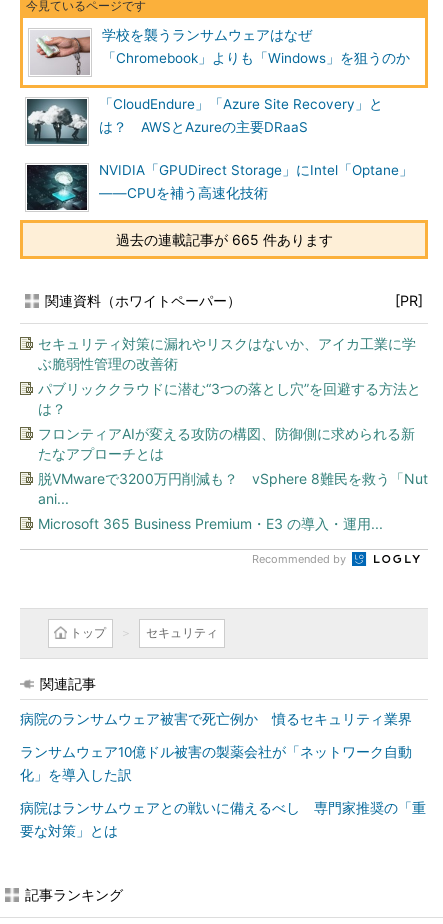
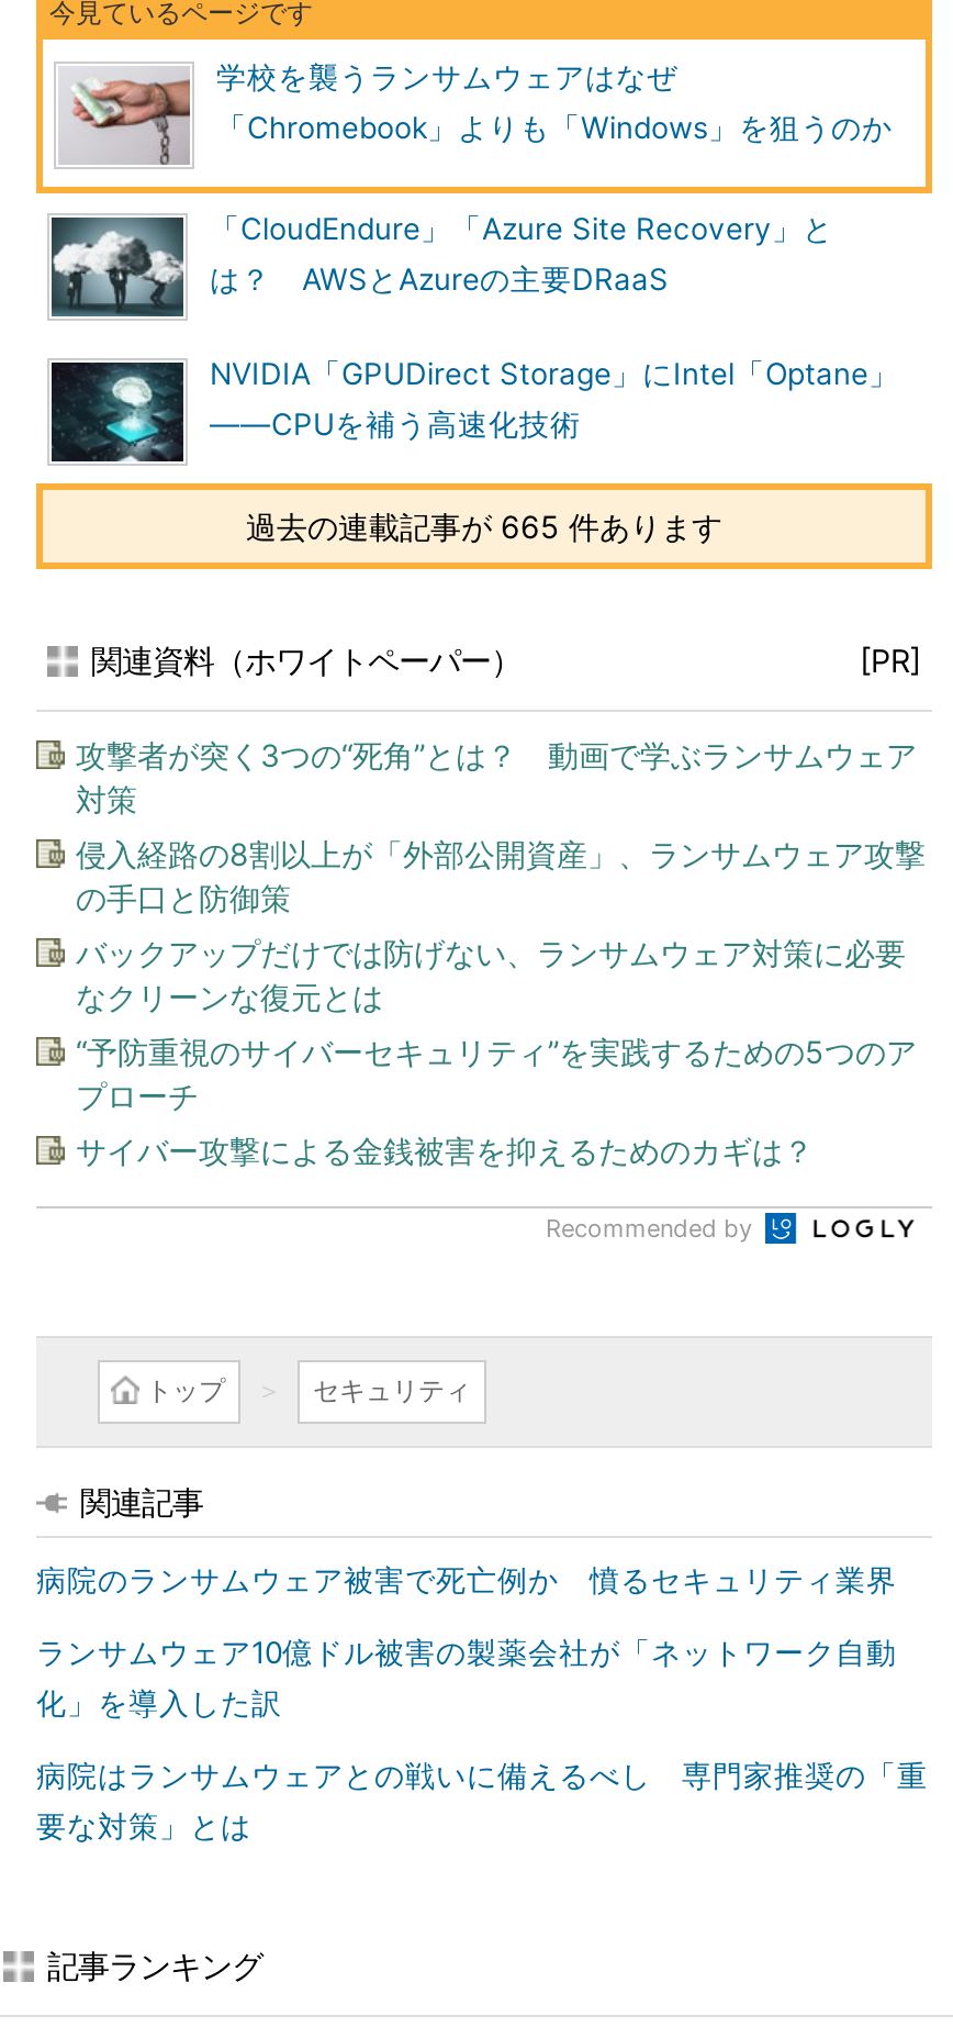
[38,335,416,372] セキュリティ対策に漏れやリスクはないか、アイカ工業に学 | ぶ脆弱性管理の改善術 -> [76,736,917,817] 攻撃者が突く3つの“死角”とは？ 動画で学ぶランサムウェア | 対策
[38,380,421,417] パブリッククラウドに潜む“3つの落とし穴”を回避する方法と | は？ -> [76,835,926,916] 侵入経路の8割以上が「外部公開資産」、ランサムウェア攻撃 | の手口と防御策
[38,425,415,462] フロンティアAIが変える攻防の構図、防御側に求められる新 | たなアプローチとは -> [76,934,906,1015] バックアップだけでは防げない、ランサムウェア対策に必要 | なクリーンな復元とは
[38,470,428,507] 脱VMwareで3200万円削減も？ vSphere 8難民を救う「Nut | ani... -> [76,1033,917,1114] “予防重視のサイバーセキュリティ”を実践するための5つのア | プローチ
[38,515,383,532] Microsoft 365 Business Premium・E3 の導入・運用... -> [76,1132,814,1169] サイバー攻撃による金銭被害を抑えるためのカギは？

